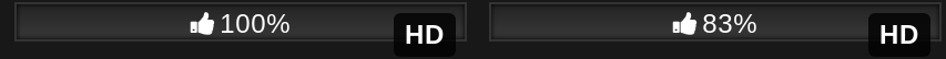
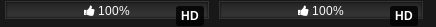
[702,9,758,40] 83% -> [312,4,344,18] 100%

